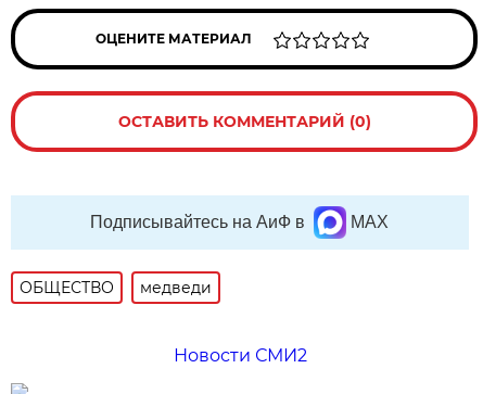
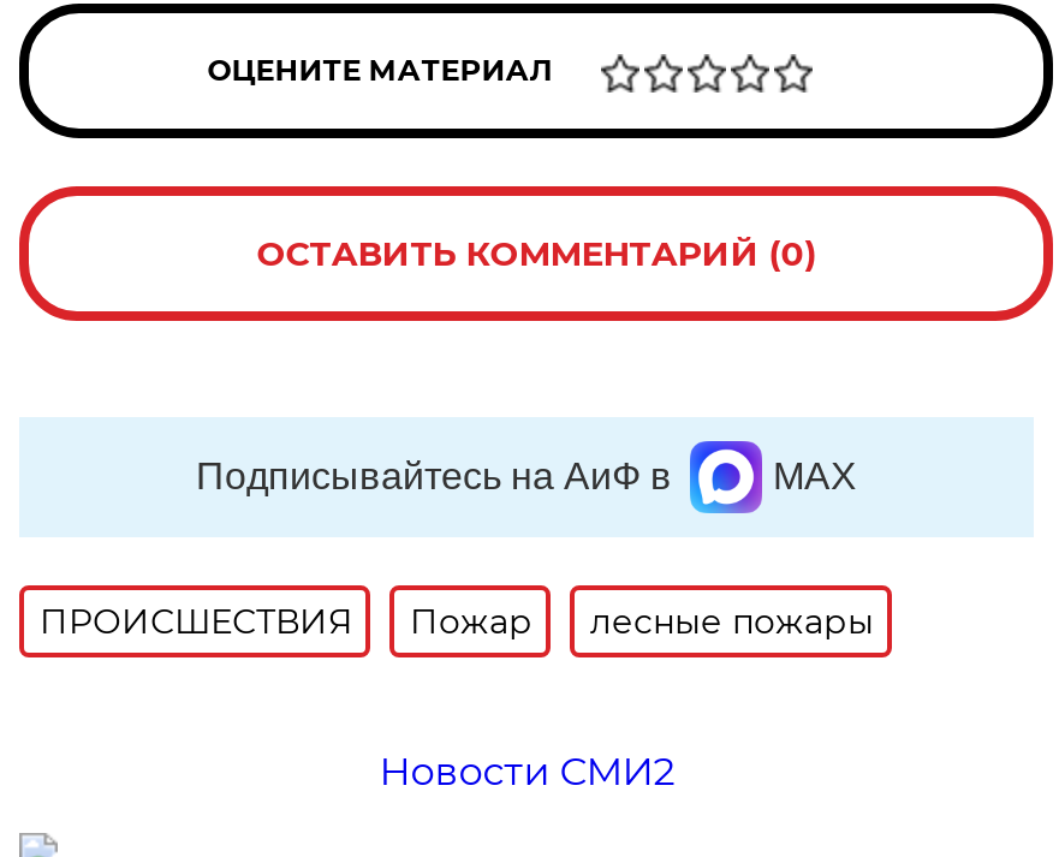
[20,278,212,297] ОБЩЕСТВО | медведи -> [39,600,874,643] ПРОИСШЕСТВИЯ | Пожар | лесные пожары

